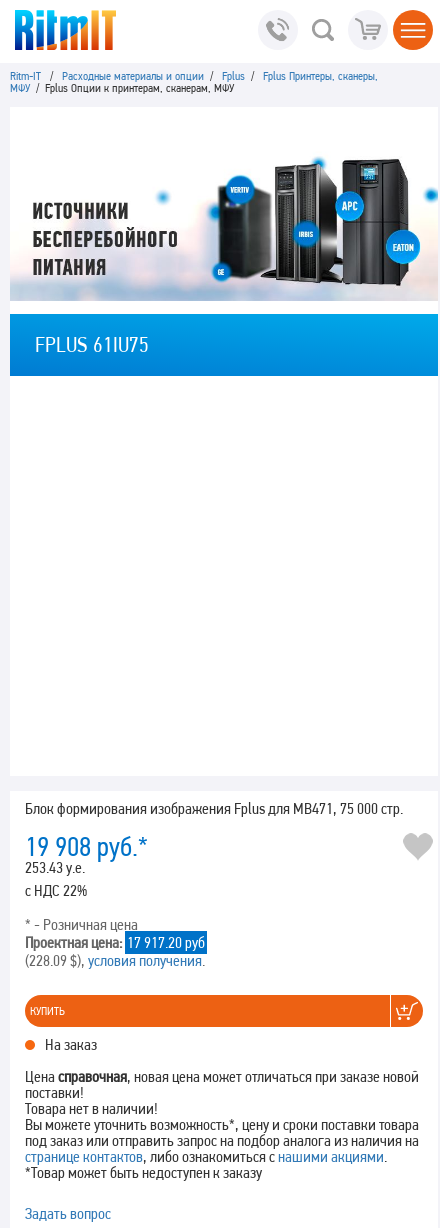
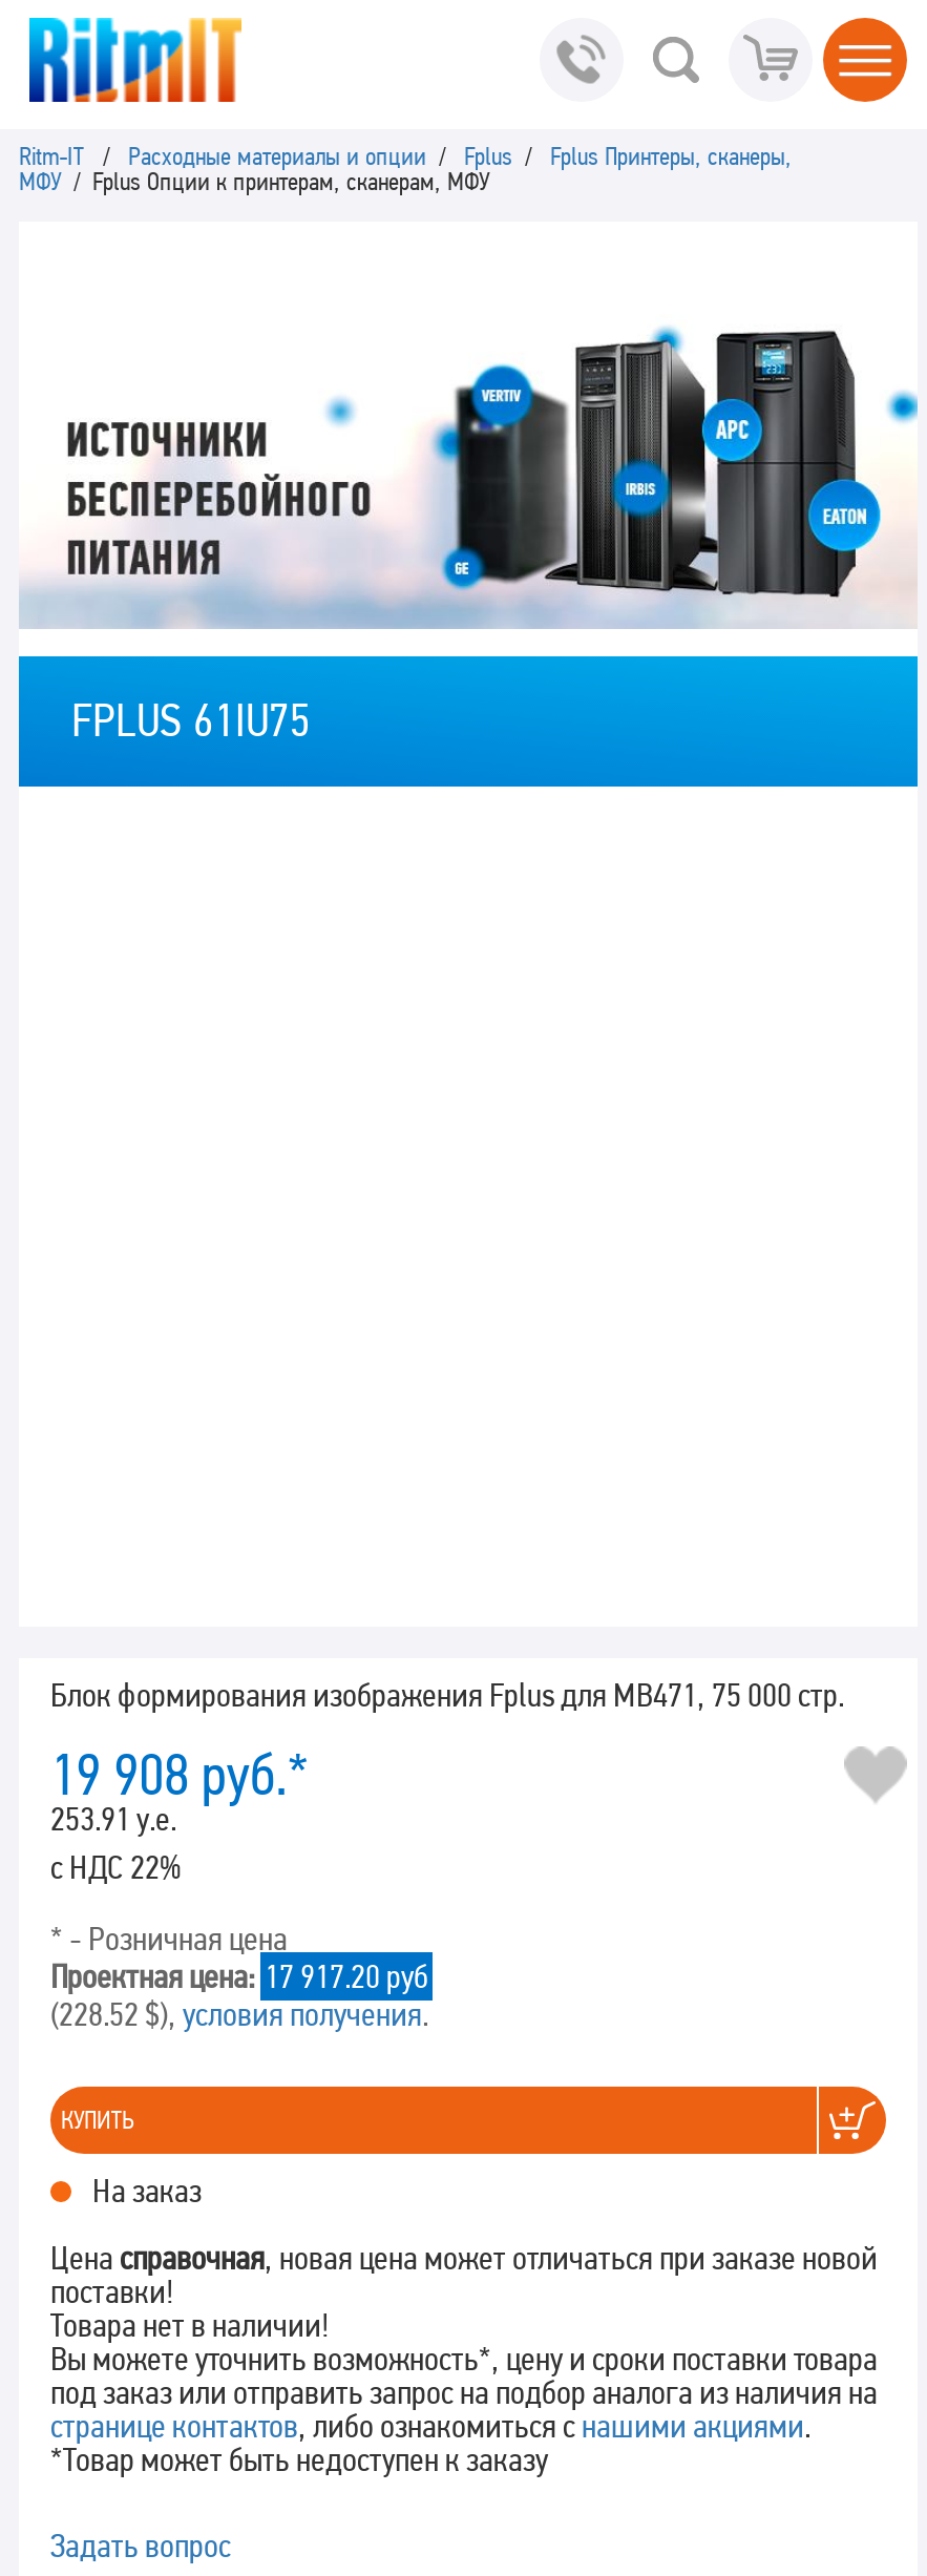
[25,858,85,877] 253.43 у.е. -> [50,1800,176,1840] 253.91 у.е.
[25,951,205,970] (228.09 $), условия получения. -> [50,1995,428,2035] (228.52 $), условия получения.

